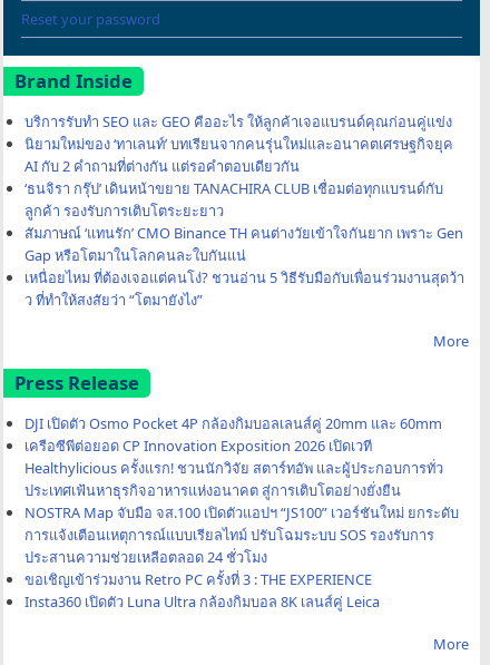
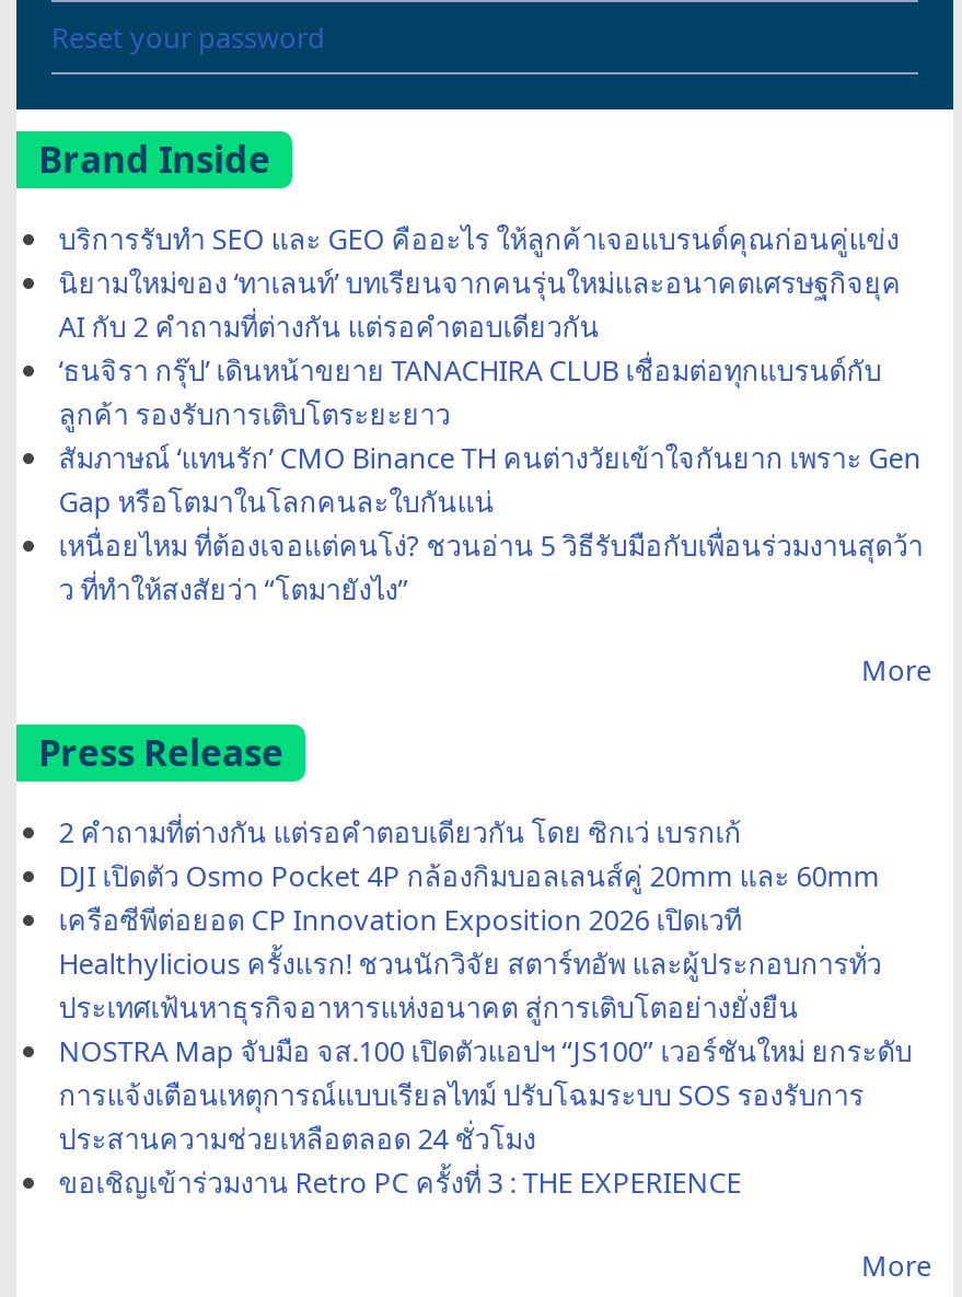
none -> [58,813,741,852] 2 คำถามที่ต่างกัน แต่รอคำตอบเดียวกัน โดย ซิกเว่ เบรกเก้
moved [25,413,443,589] -> [58,856,881,1202]: DJI เปิดตัว Osmo Pocket 4P กล้องกิมบอลเลนส์คู่ 20mm และ 60mm | เครือซีพีต่อยอด CP Innovation Exposition 2026 เปิดเวที | Healthylicious ครั้งแรก! ชวนนักวิจัย สตาร์ทอัพ และผู้ประกอบการทั่ว | ประเทศเฟ้นหาธุรกิจอาหารแห่งอนาคต สู่การเติบโตอย่างยั่งยืน | ประสานความช่วยเหลือตลอด 24 ชั่วโมง | ขอเชิญเข้าร่วมงาน Retro PC ครั้งที่ 3 : THE EXPERIENCE
[25,592,380,612] Insta360 เปิดตัว Luna Ultra กล้องกิมบอล 8K เลนส์คู่ Leica -> none

